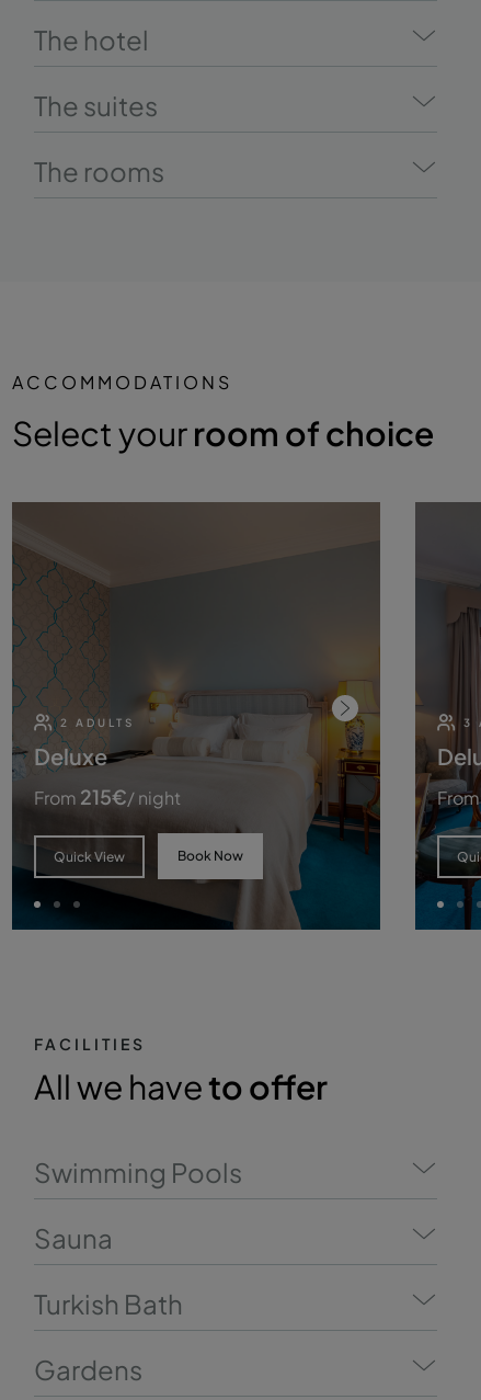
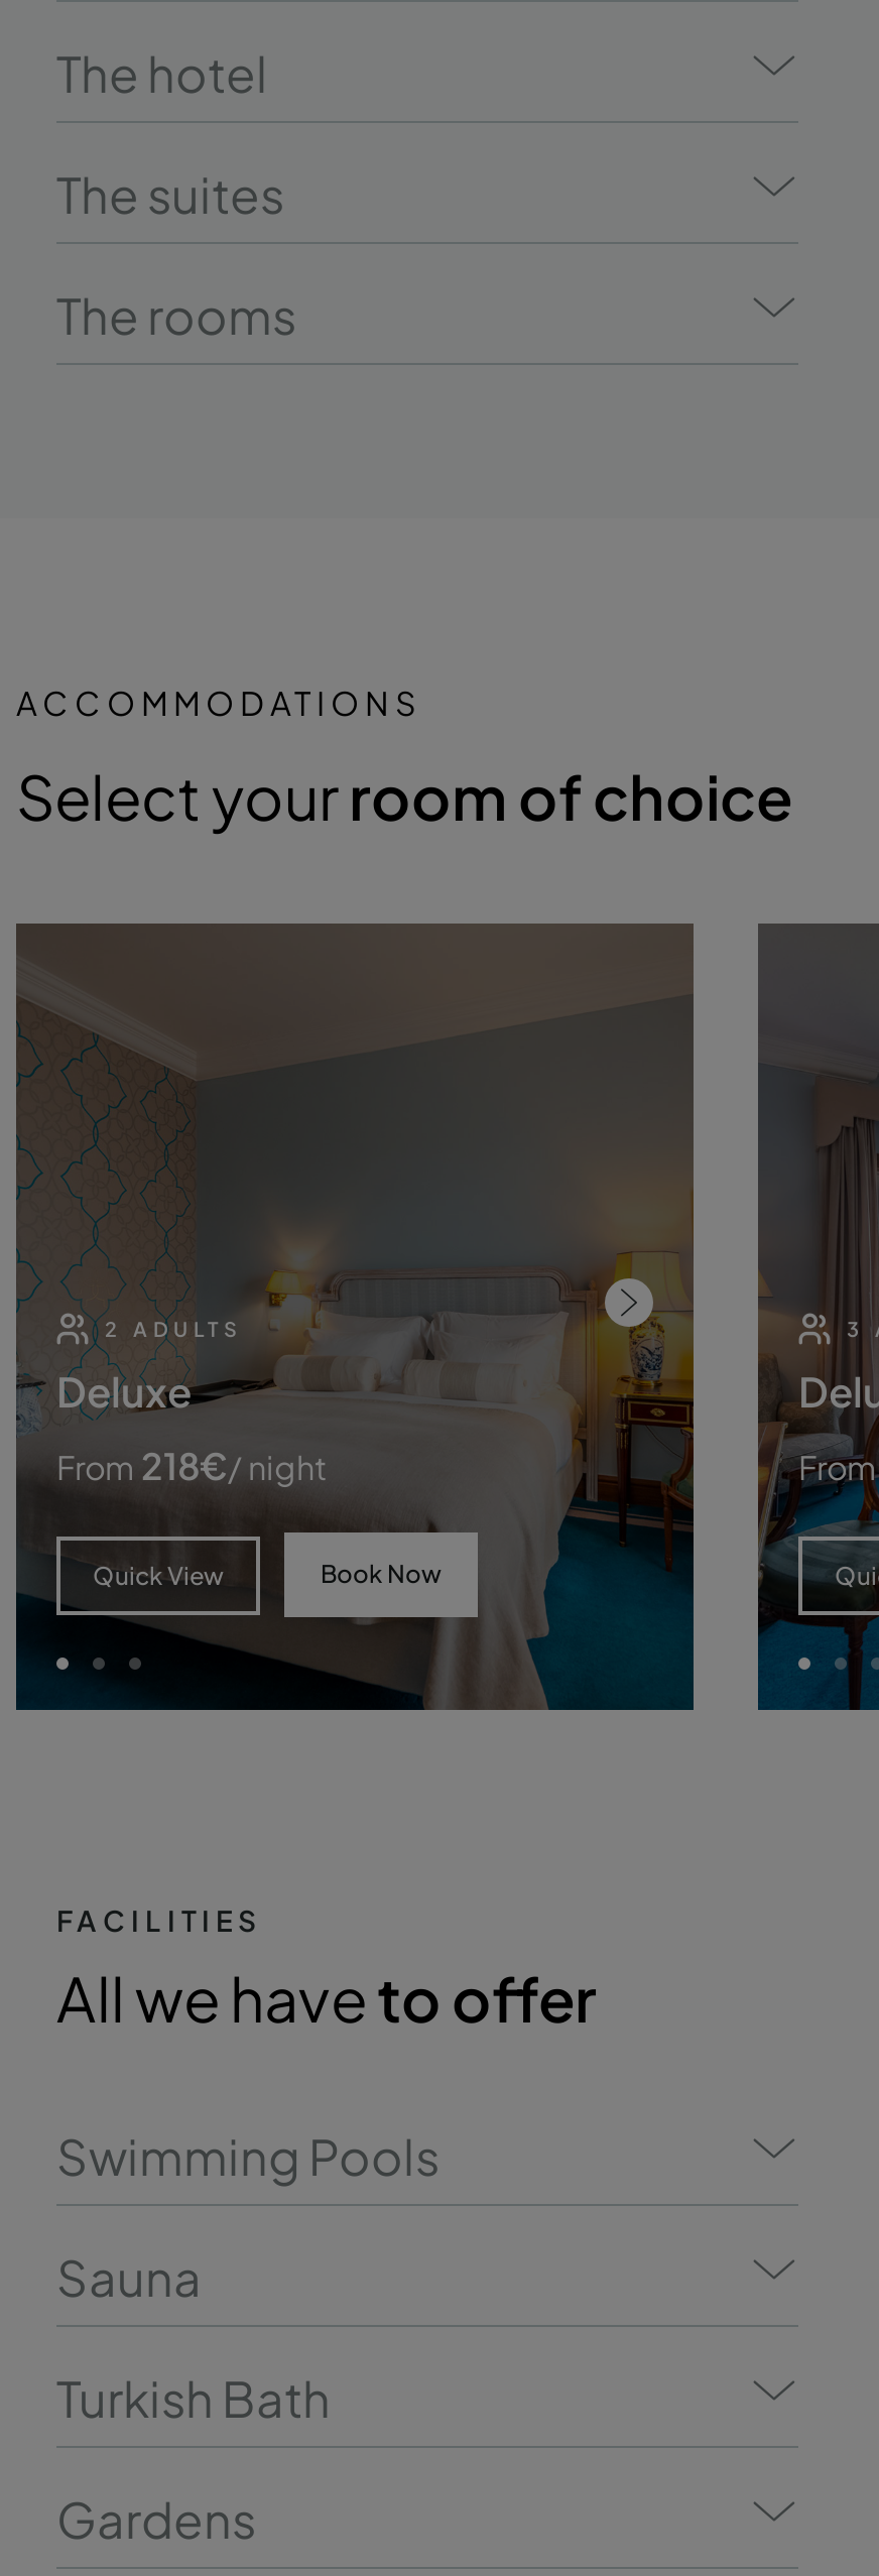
[34,784,181,809] From 215€/ night -> [56,1442,327,1488] From 218€/ night

